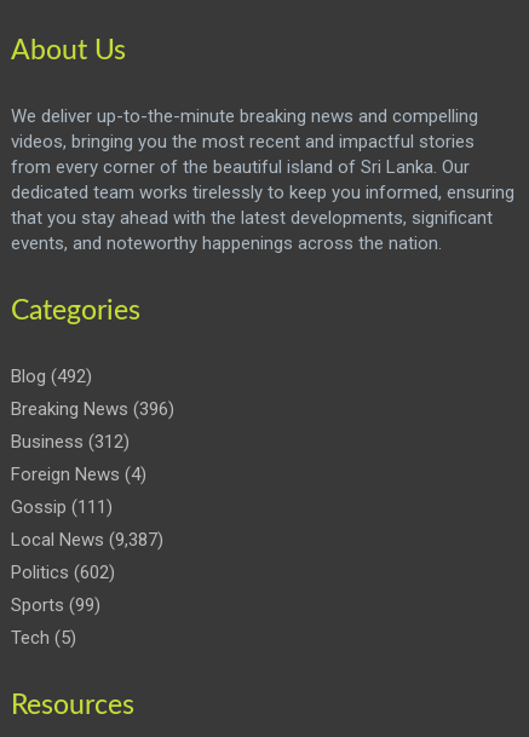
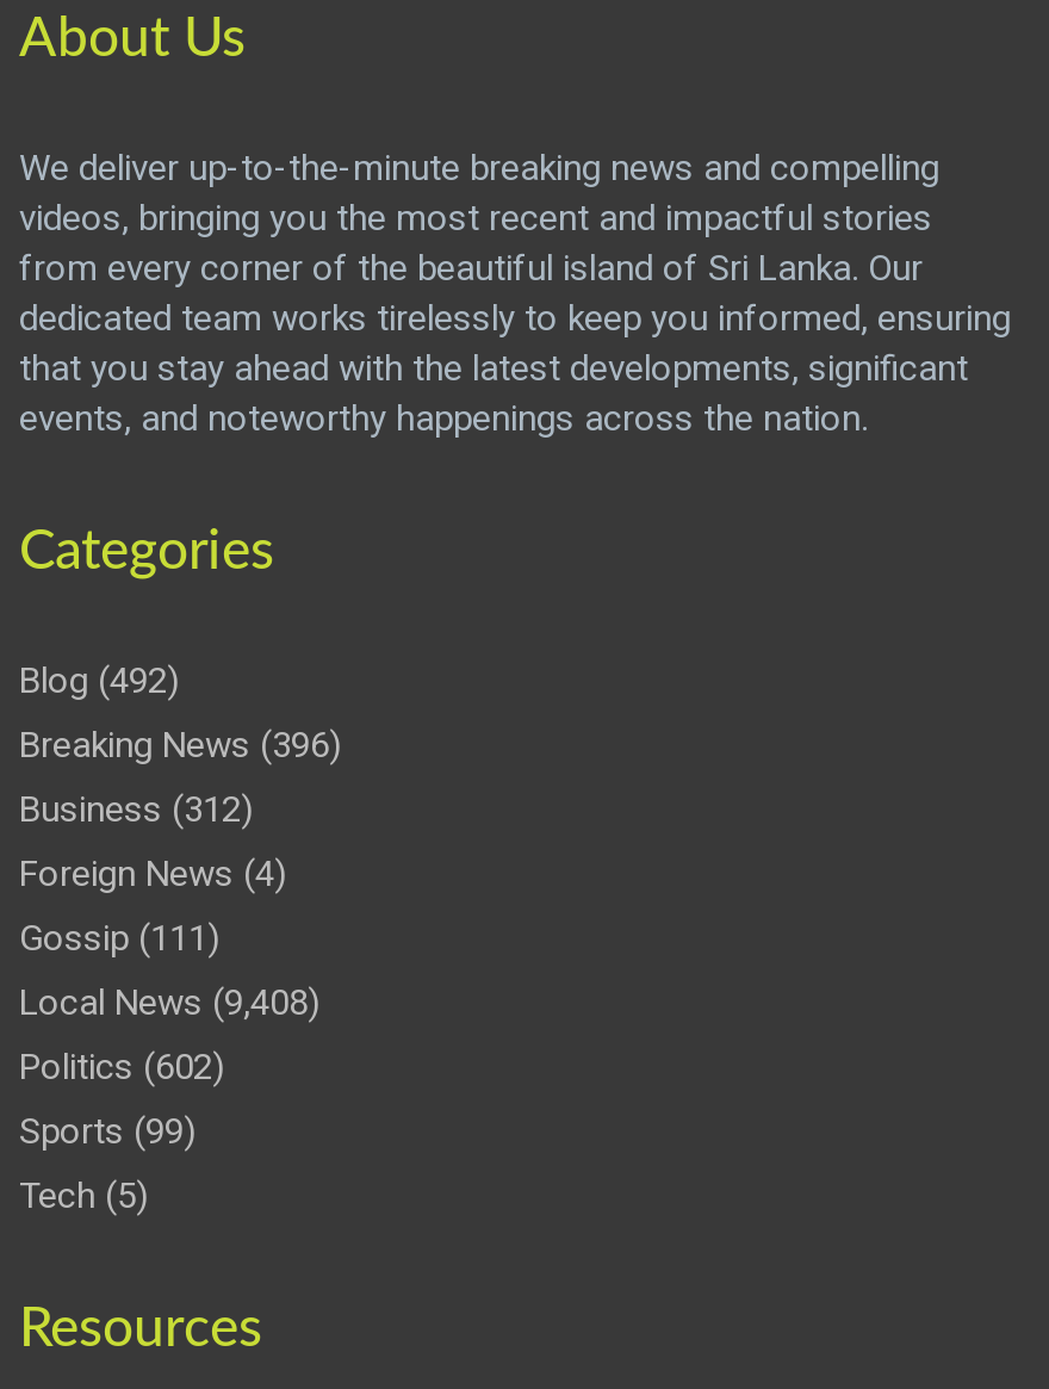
[11,529,163,551] Local News (9,387) -> [19,981,319,1024] Local News (9,408)

